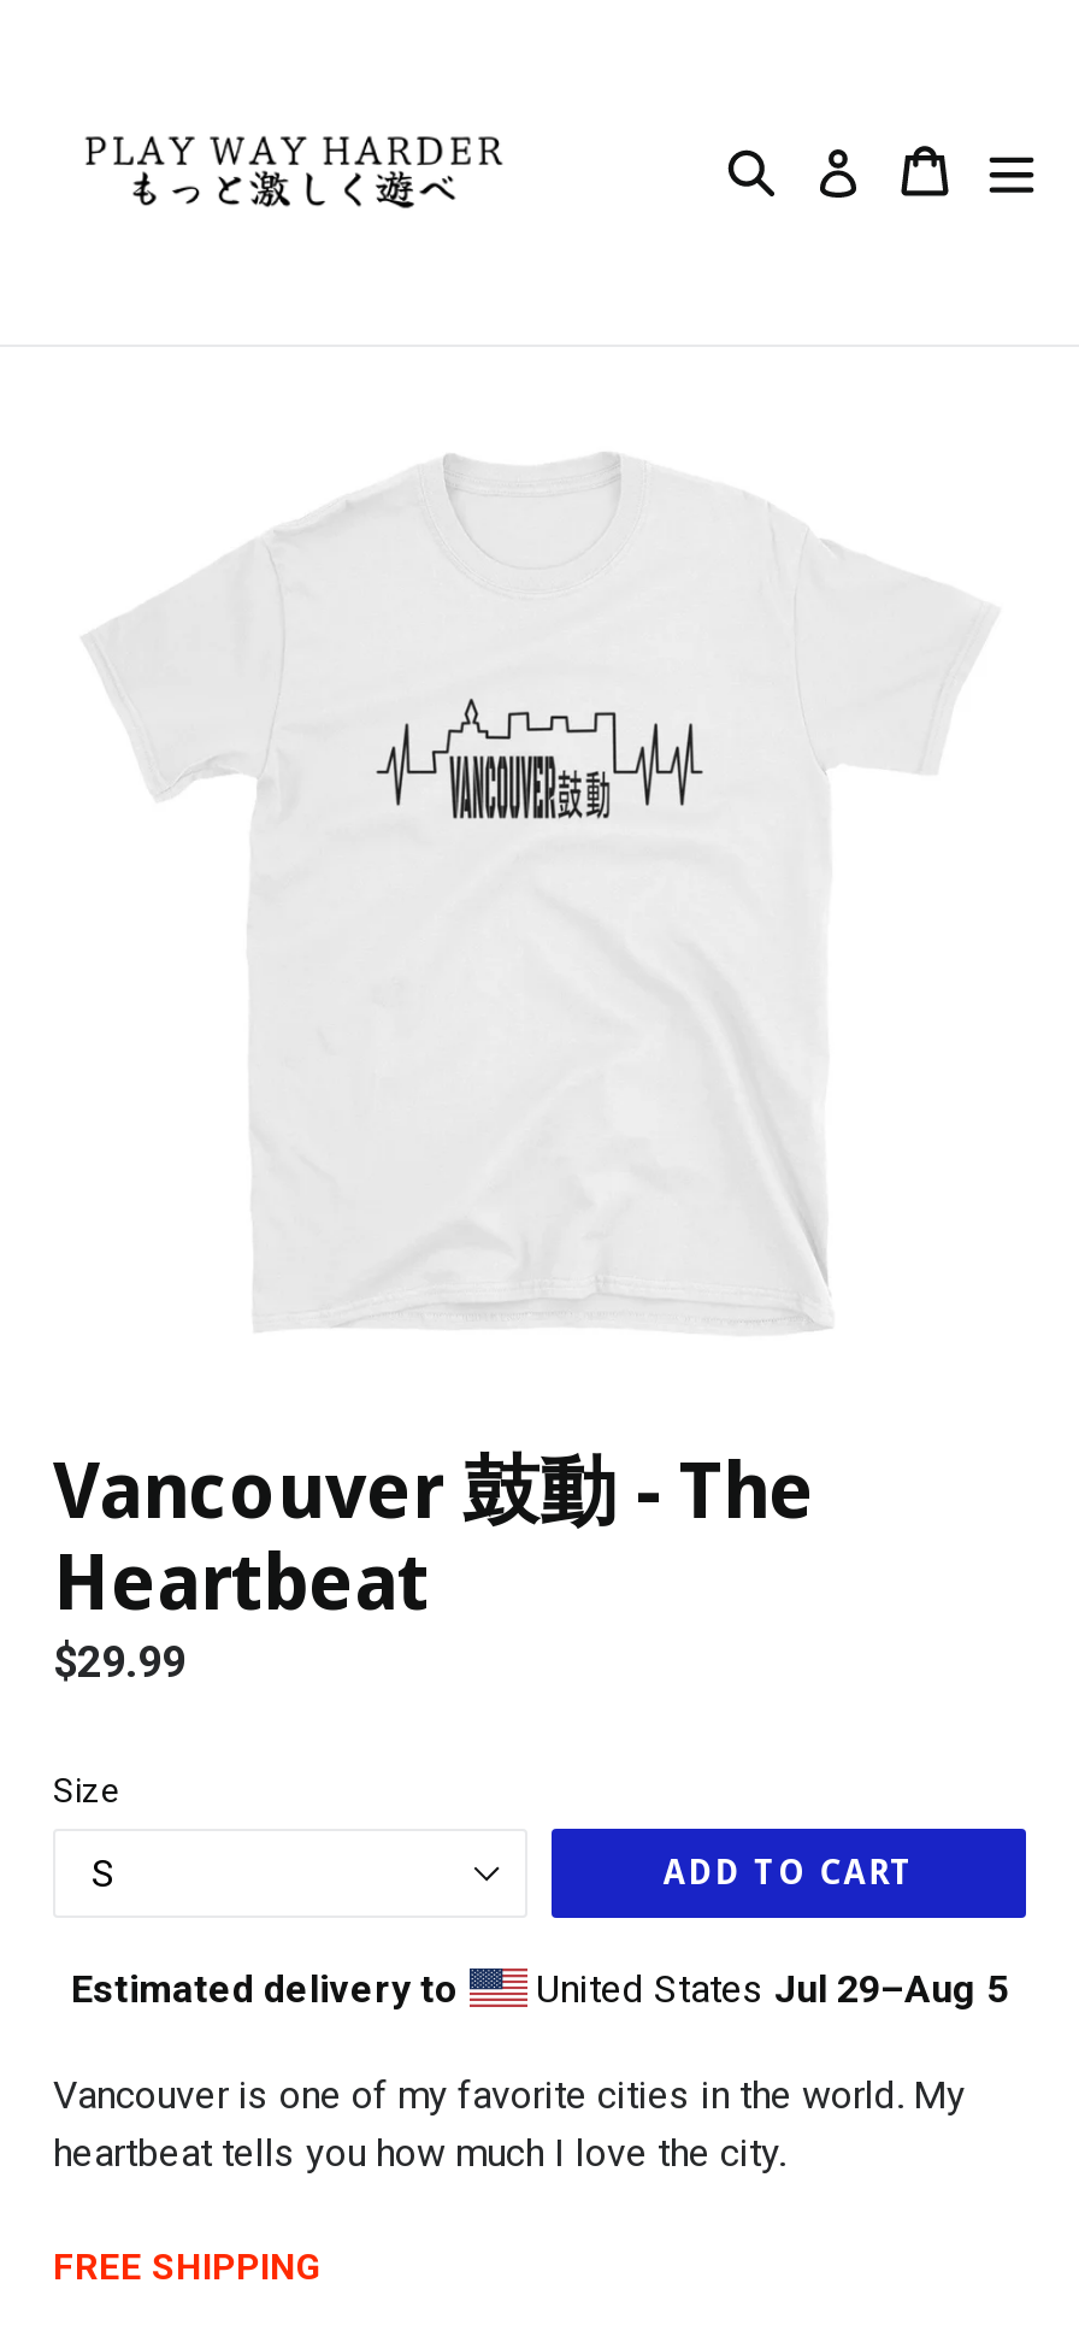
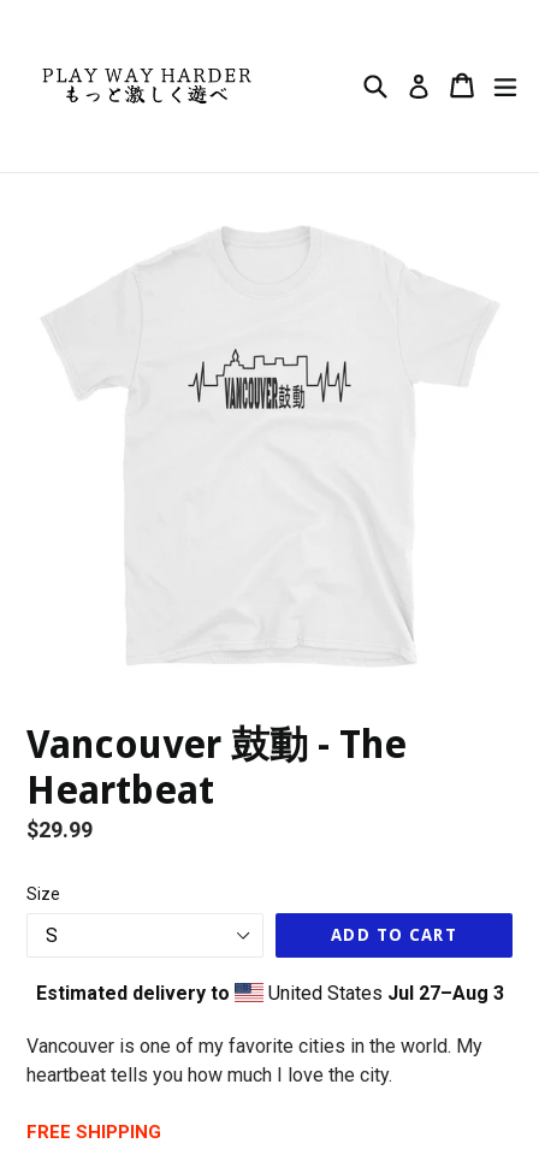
[526,1966,1008,2012] United States Jul 29–Aug 5 -> [263,982,504,1005] United States Jul 27–Aug 3

